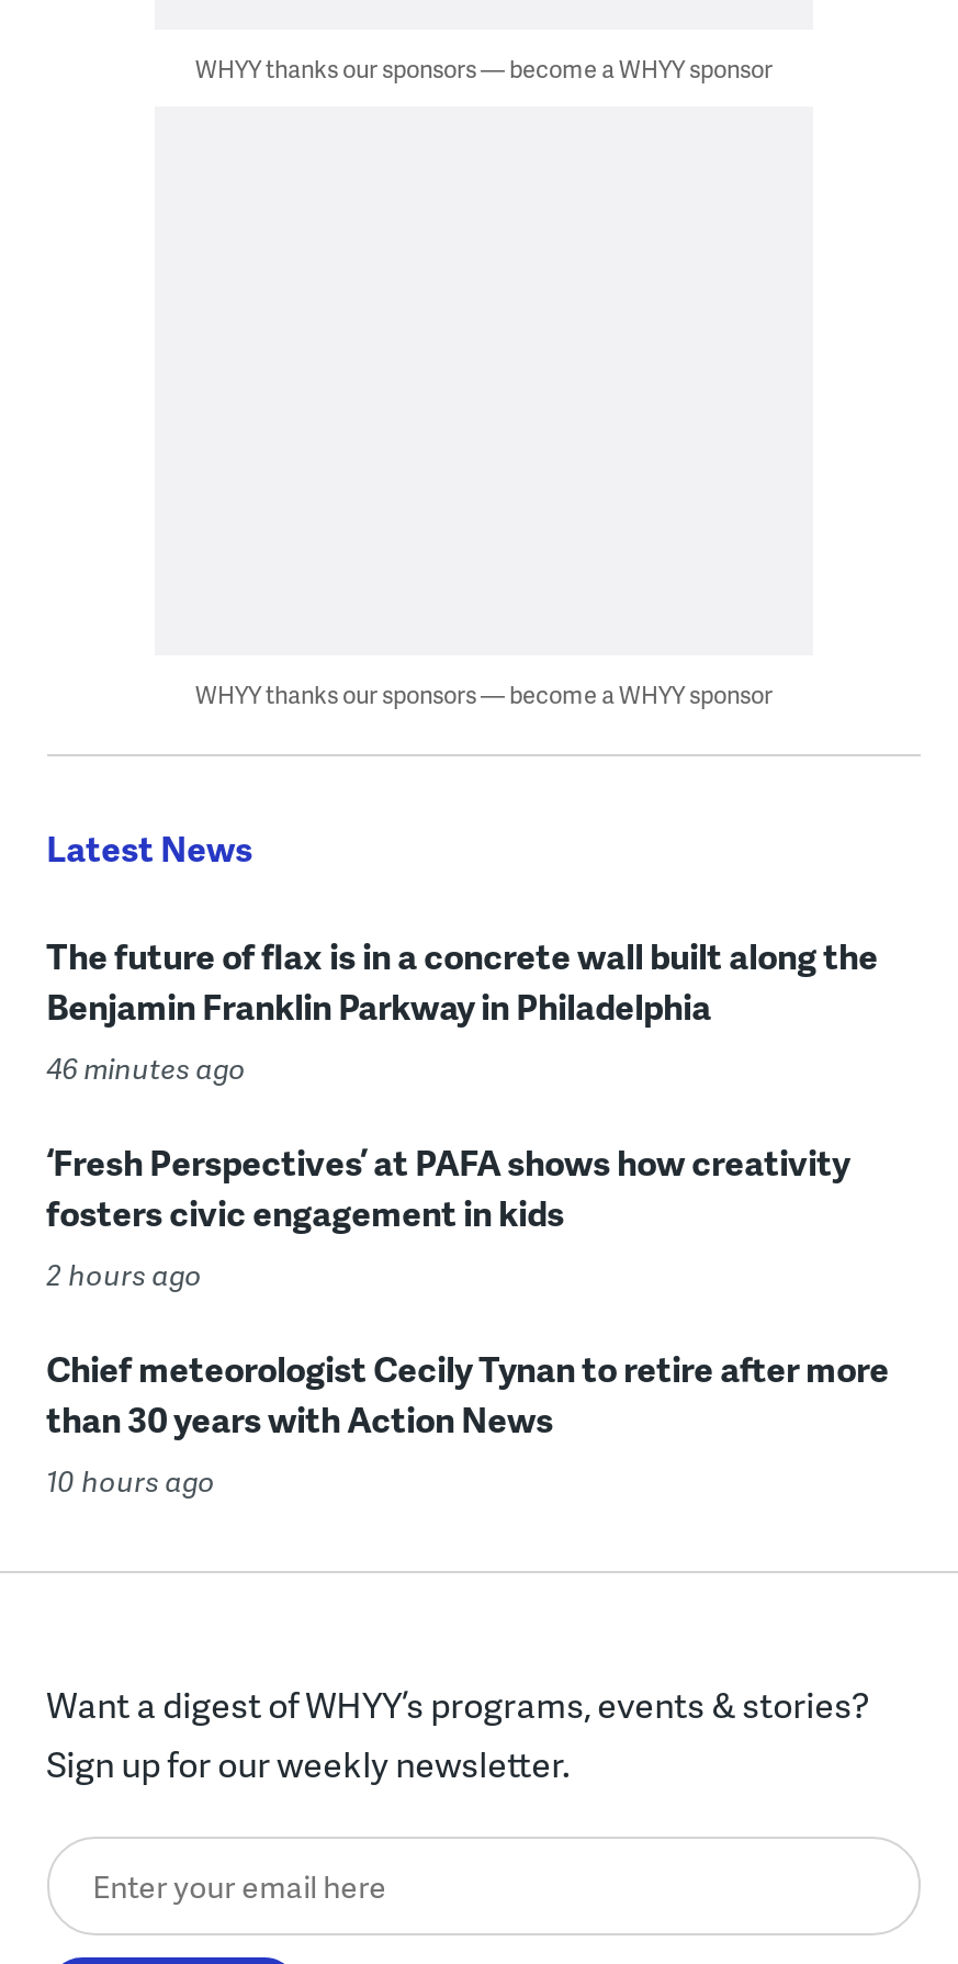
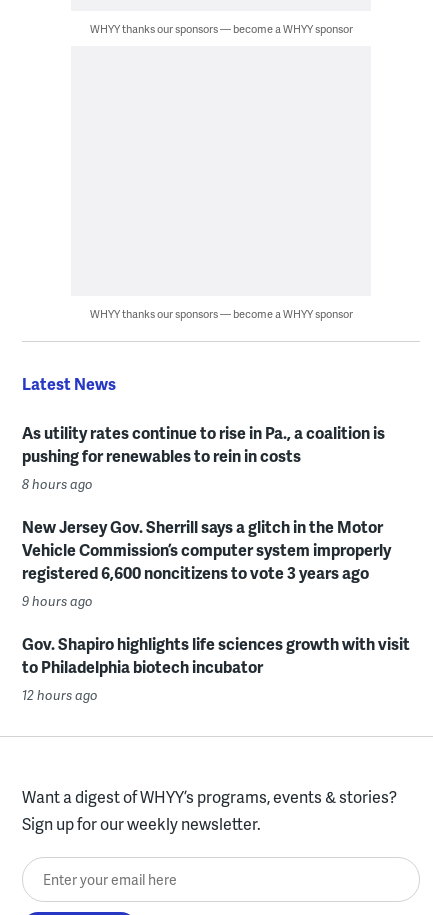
[46,930,878,1088] The future of flax is in a concrete wall built along the | Benjamin Franklin Parkway in Philadelphia | 46 minutes ago -> [22,421,385,493] As utility rates continue to rise in Pa., a coalition is | pushing for renewables to rein in costs | 8 hours ago
[46,1136,850,1294] ‘Fresh Perspectives’ at PAFA shows how creativity | fosters civic engagement in kids | 2 hours ago -> [22,515,391,610] New Jersey Gov. Sherrill says a glitch in the Motor | Vehicle Commission’s computer system improperly | registered 6,600 noncitizens to vote 3 years ago | 9 hours ago
[46,1343,889,1501] Chief meteorologist Cecily Tynan to retire after more | than 30 years with Action News | 10 hours ago -> [22,632,410,704] Gov. Shapiro highlights life sciences growth with visit | to Philadelphia biotech incubator | 12 hours ago

